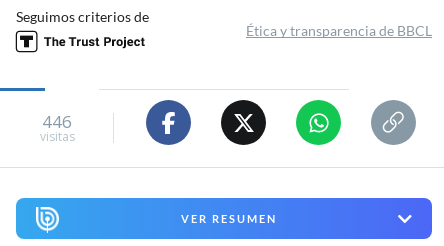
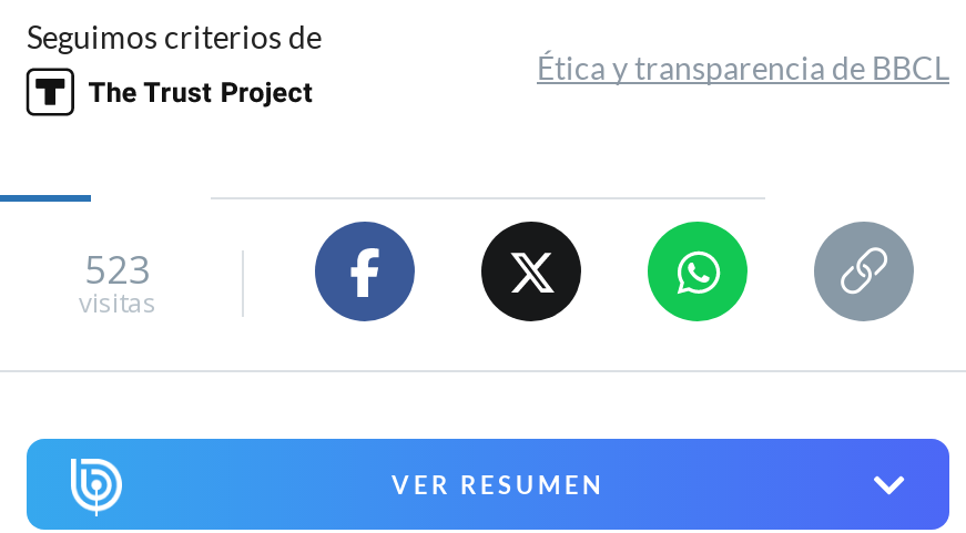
[42,110,72,133] 446 -> [84,244,151,295] 523

